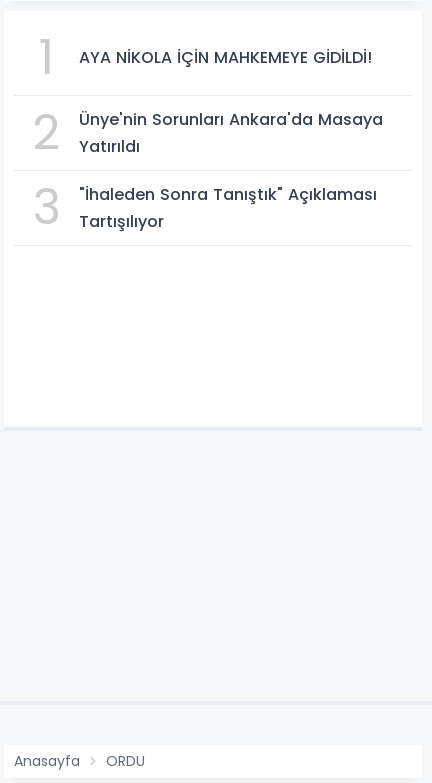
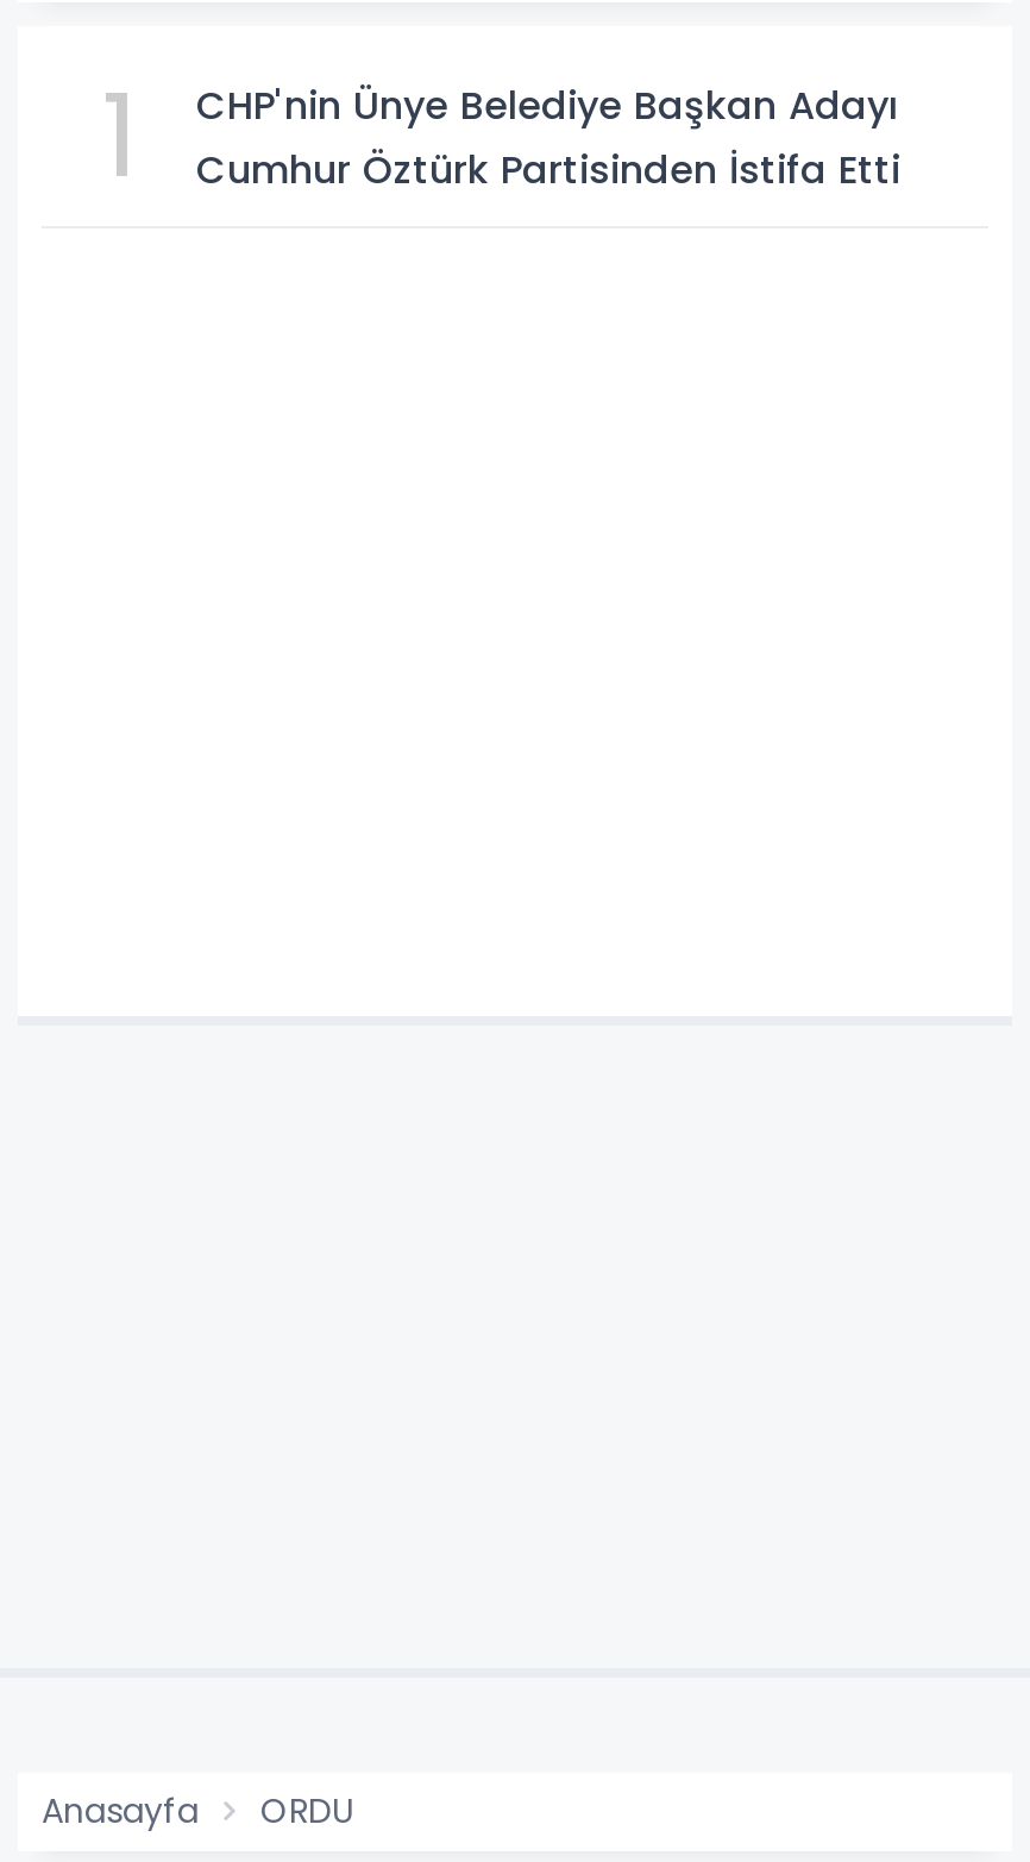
[32,46,383,241] AYA NİKOLA İÇİN MAHKEMEYE GİDİLDİ! | 2 | Ünye'nin Sorunları Ankara'da Masaya | Yatırıldı | 3 | "İhaleden Sonra Tanıştık" Açıklaması | Tartışılıyor -> [196,78,900,197] CHP'nin Ünye Belediye Başkan Adayı | Cumhur Öztürk Partisinden İstifa Etti

